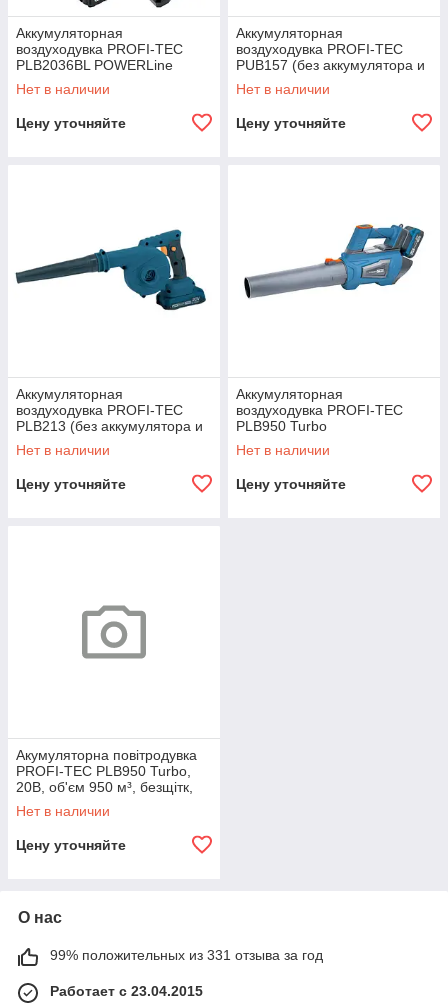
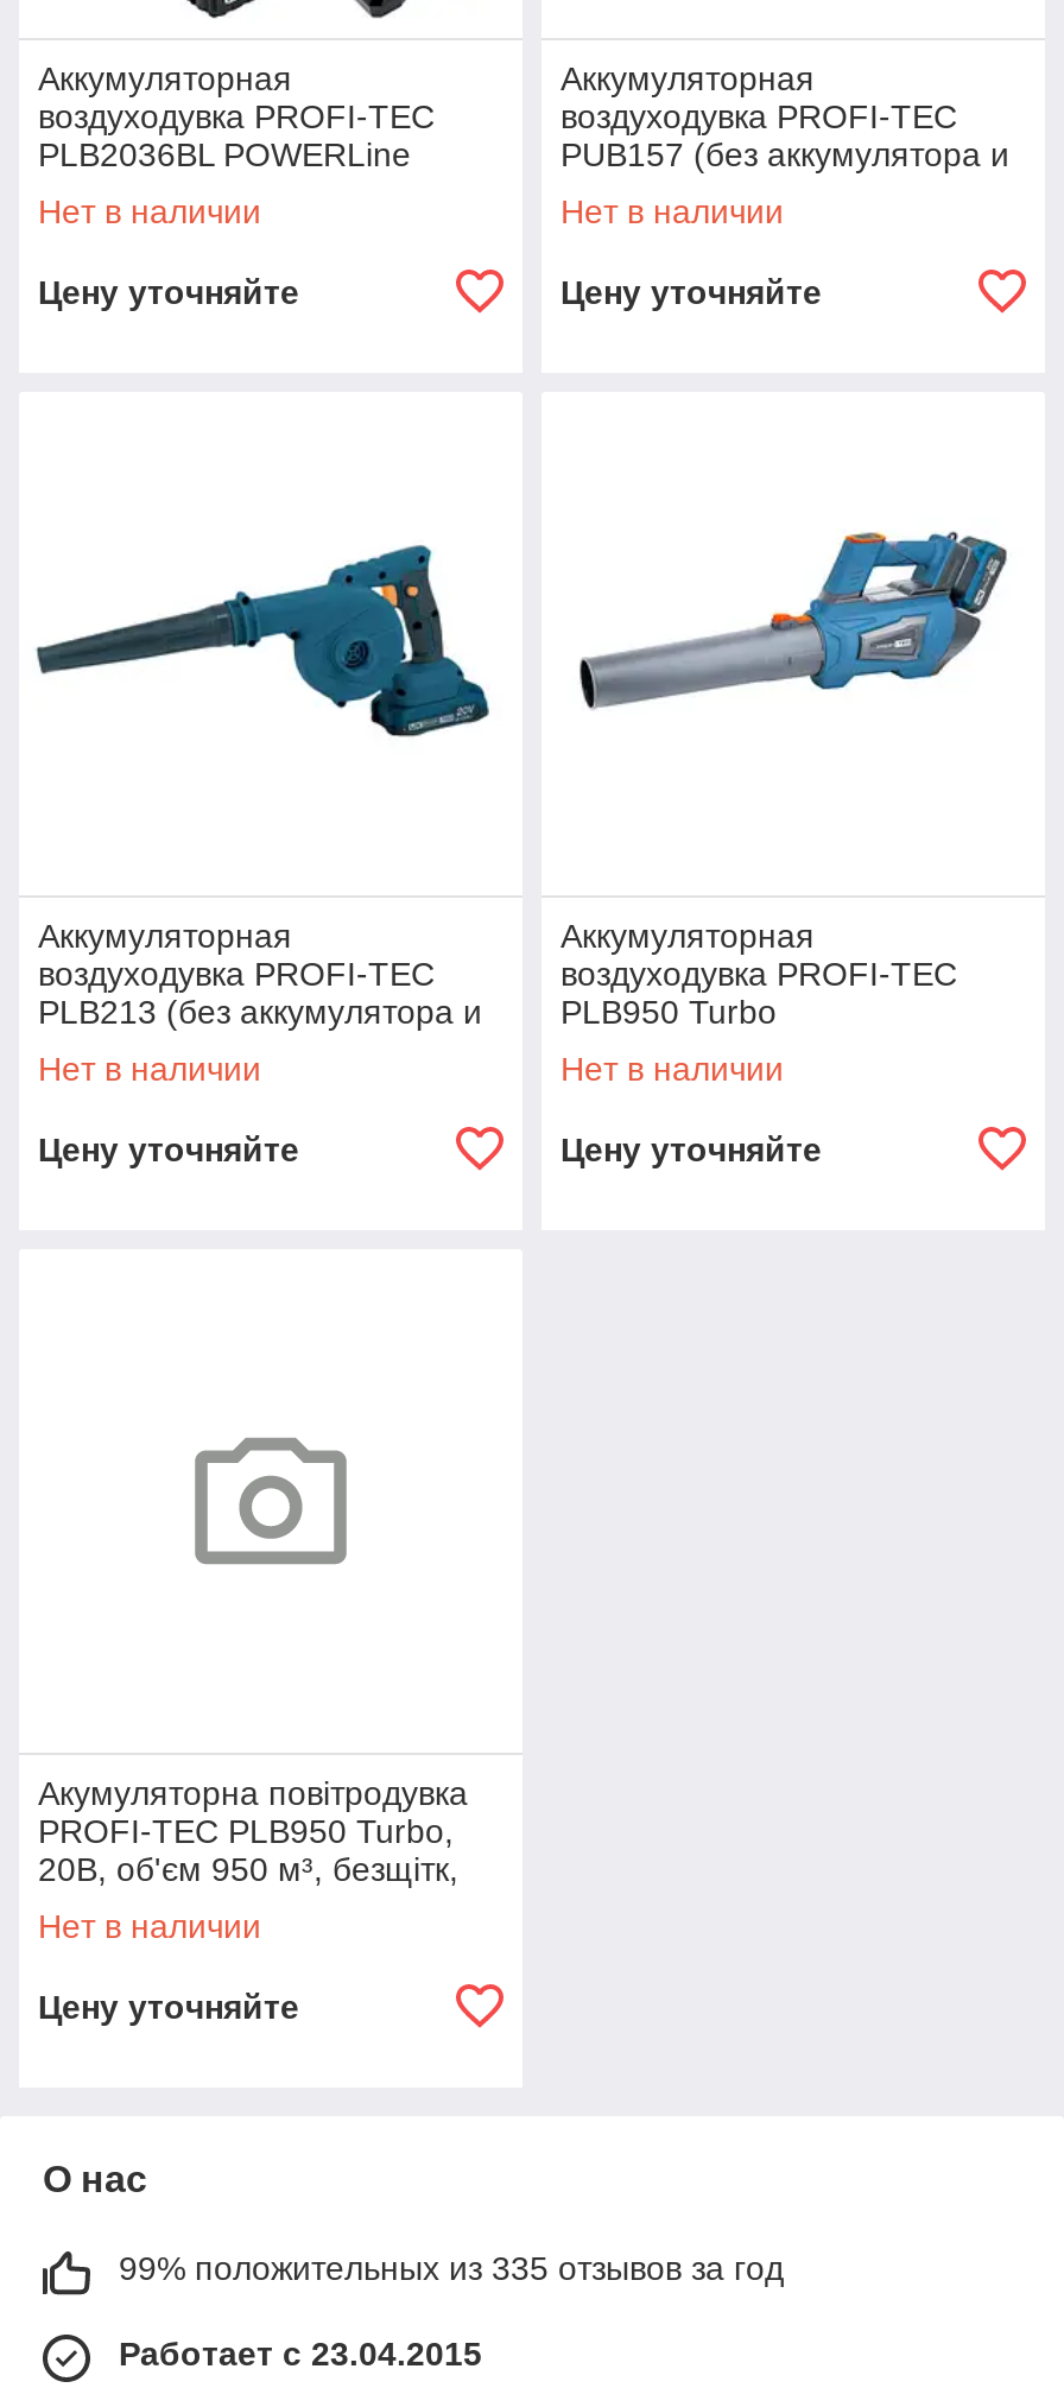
[50,947,323,963] 99% положительных из 331 отзыва за год -> [119,2249,784,2287] 99% положительных из 335 отзывов за год

